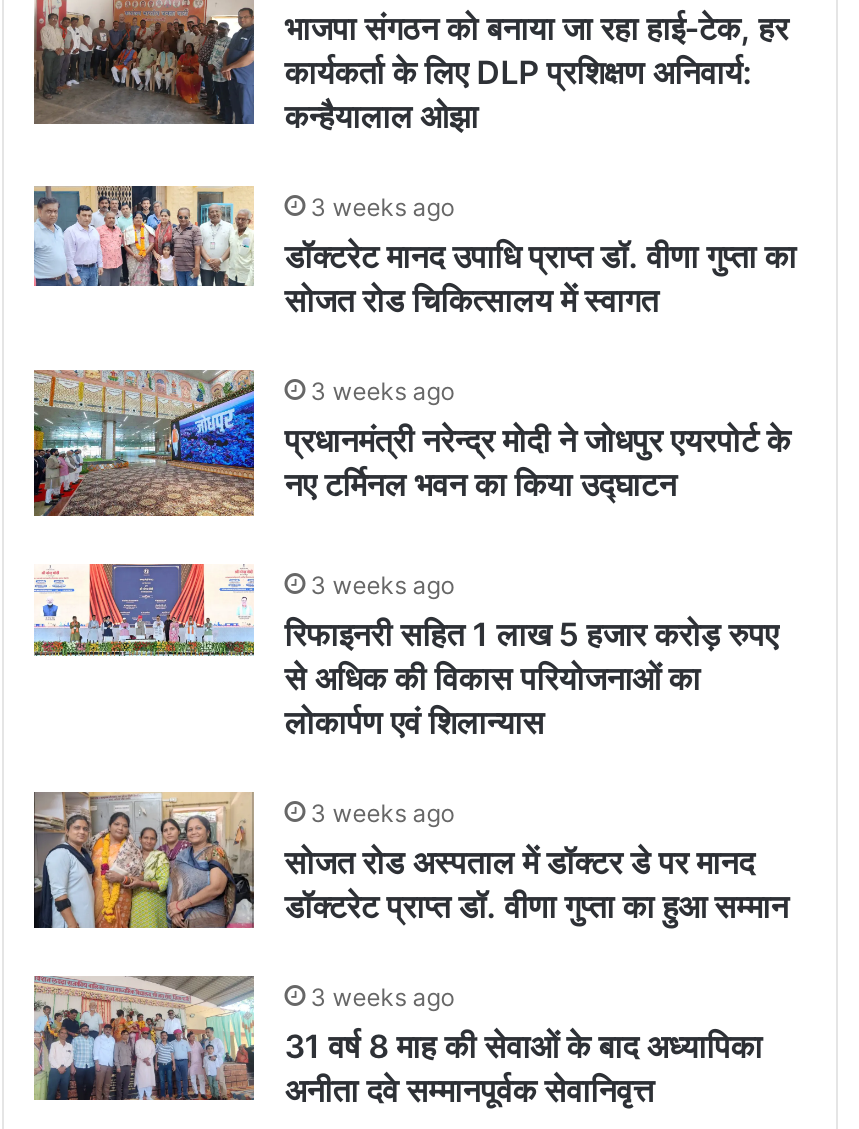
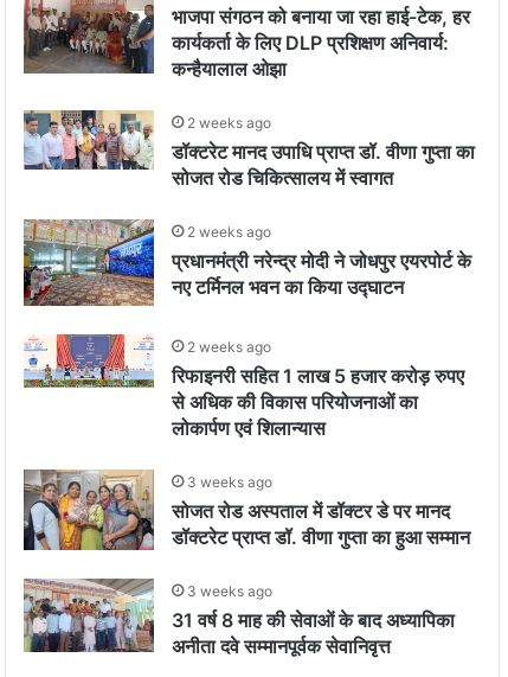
[311,192,455,222] 3 weeks ago -> [187,114,272,131] 2 weeks ago
[311,376,455,406] 3 weeks ago -> [187,223,272,241] 2 weeks ago
[311,570,455,600] 3 weeks ago -> [187,338,272,356] 2 weeks ago

